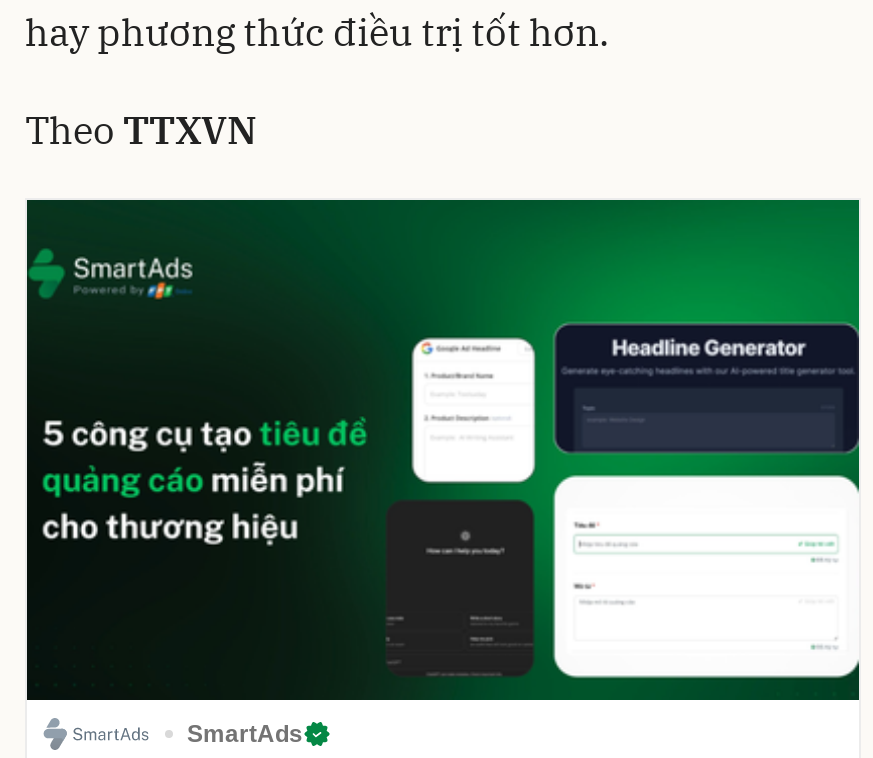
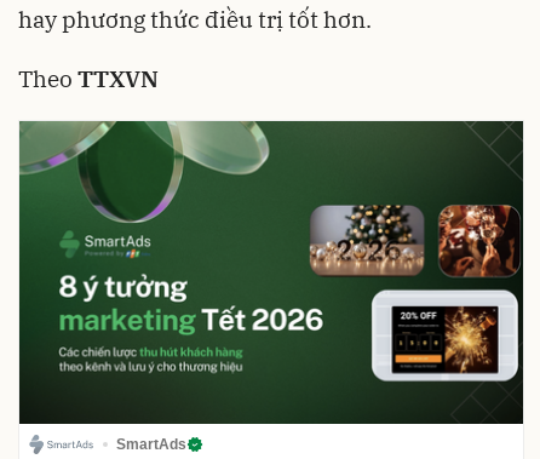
[27,198,861,700] [image] -> [18,120,524,424] [image]

